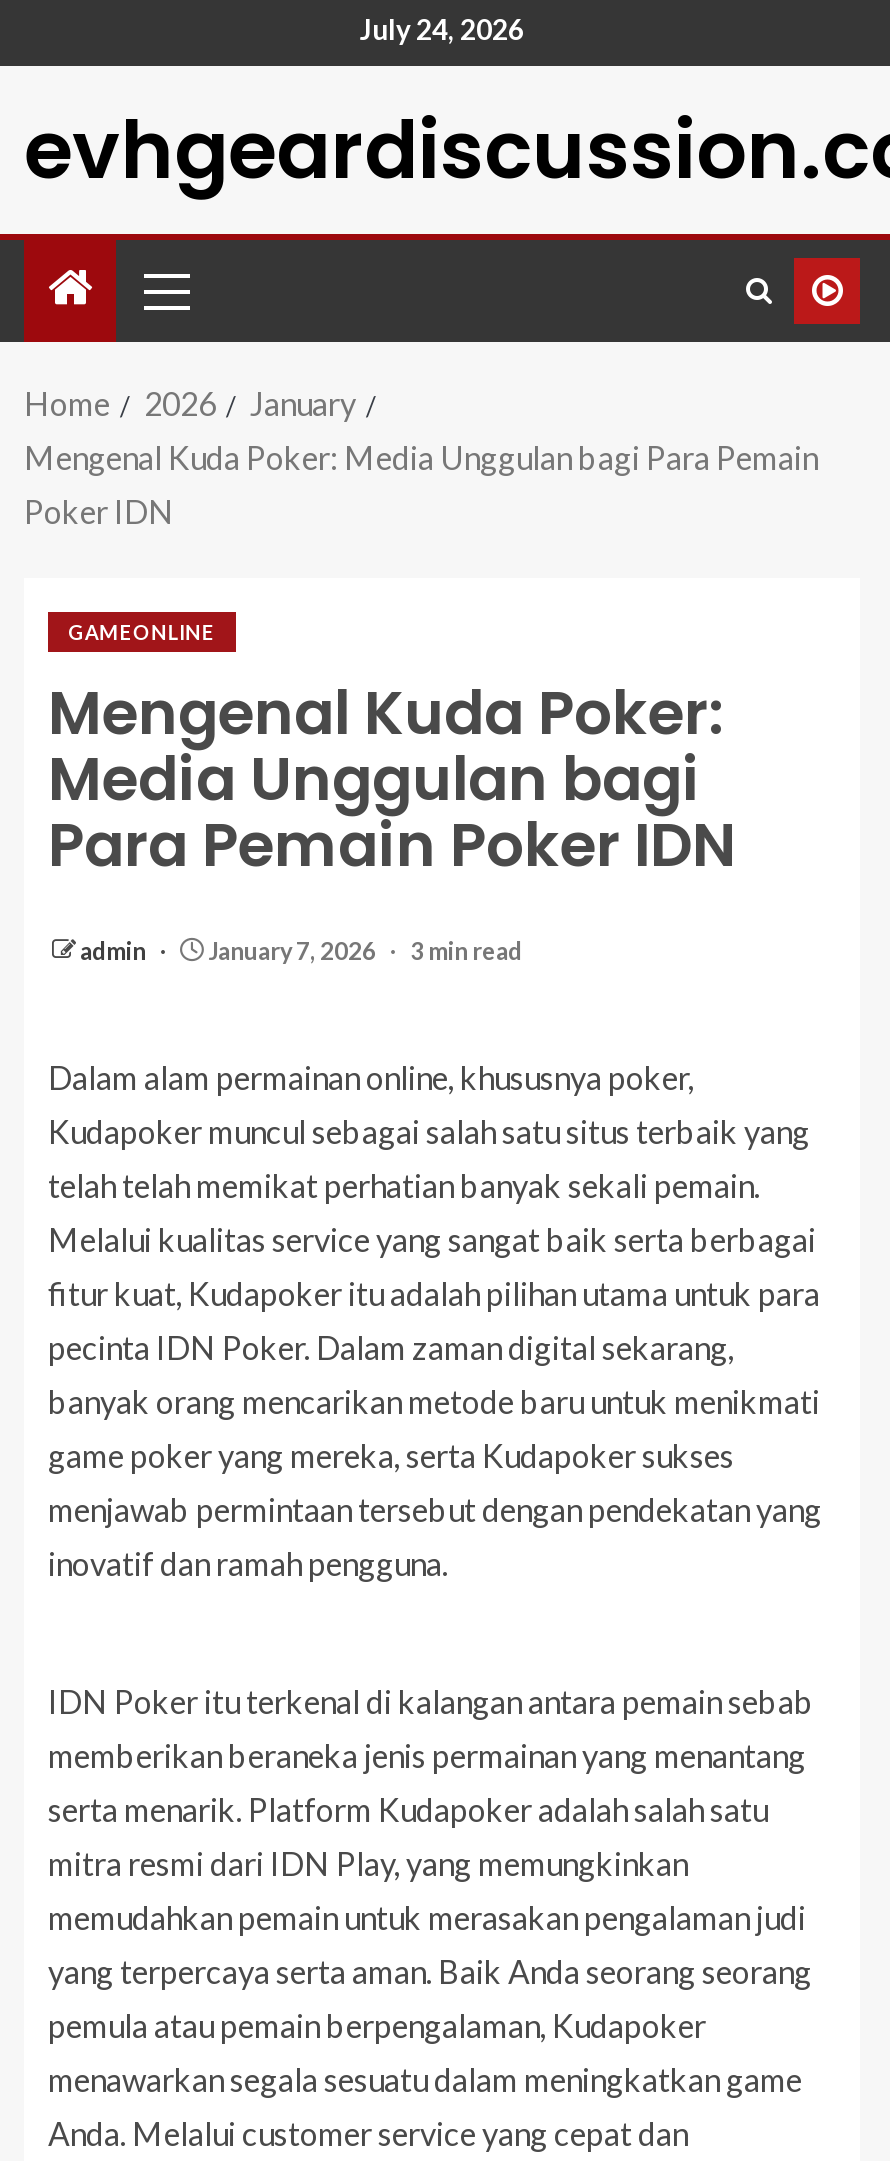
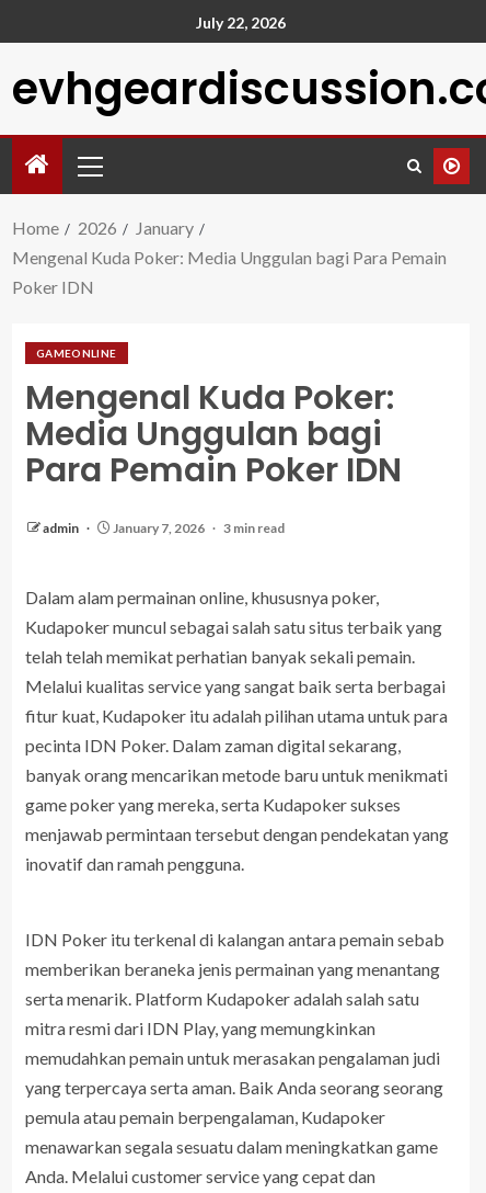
[360,12,524,46] July 24, 2026 -> [196,13,286,32] July 22, 2026

